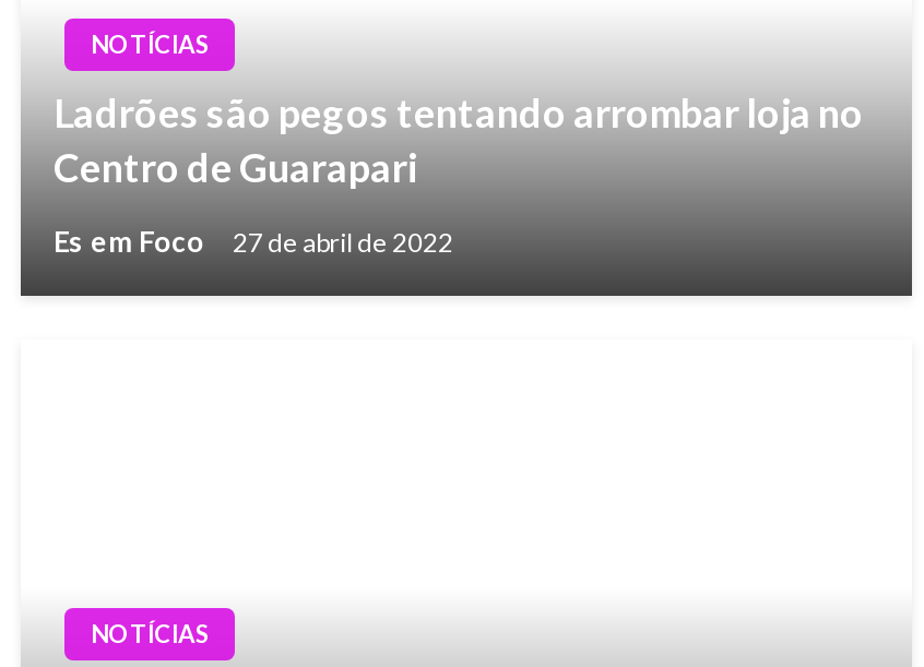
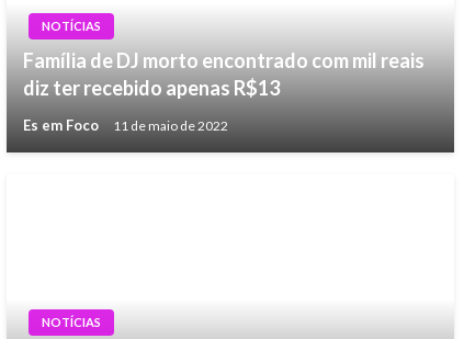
[54,89,864,192] Ladrões são pegos tentando arrombar loja no | Centro de Guarapari -> [23,49,425,100] Família de DJ morto encontrado com mil reais | diz ter recebido apenas R$13
[54,225,453,260] Es em Foco 27 de abril de 2022 -> [23,117,228,134] Es em Foco 11 de maio de 2022

